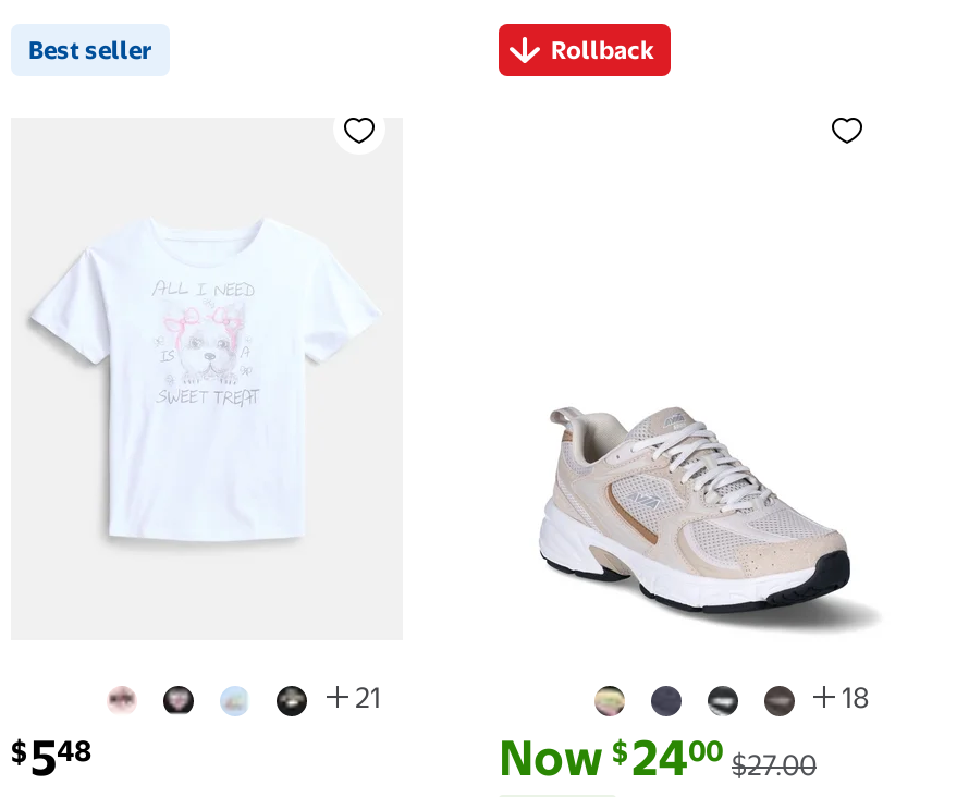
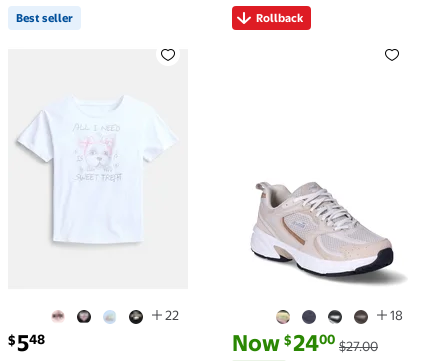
[355,681,381,716] 21 -> [165,308,179,324] 22

